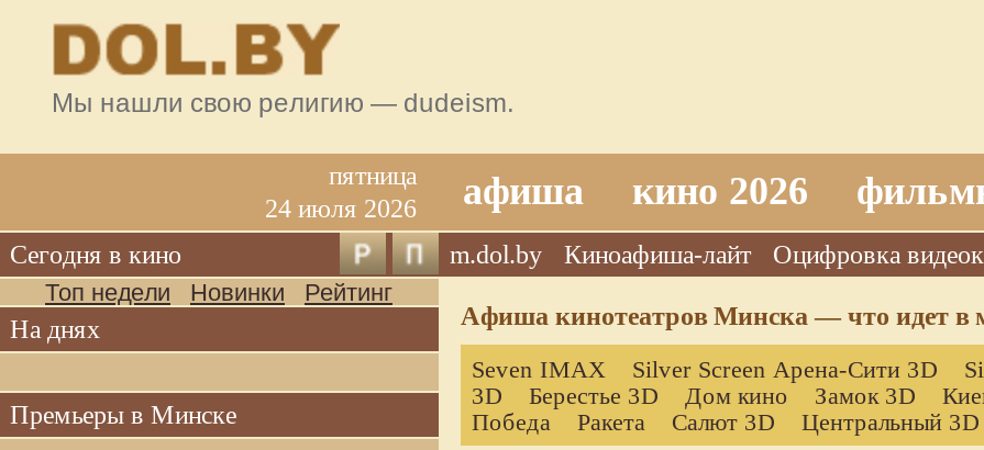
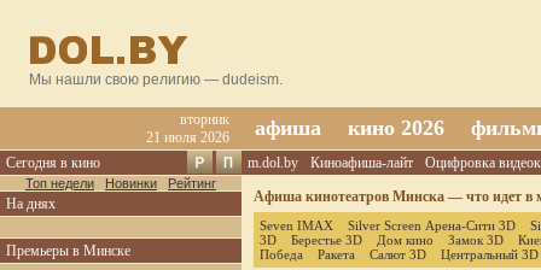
[265,160,417,224] пятница | 24 июля 2026 -> [146,111,229,146] вторник | 21 июля 2026

